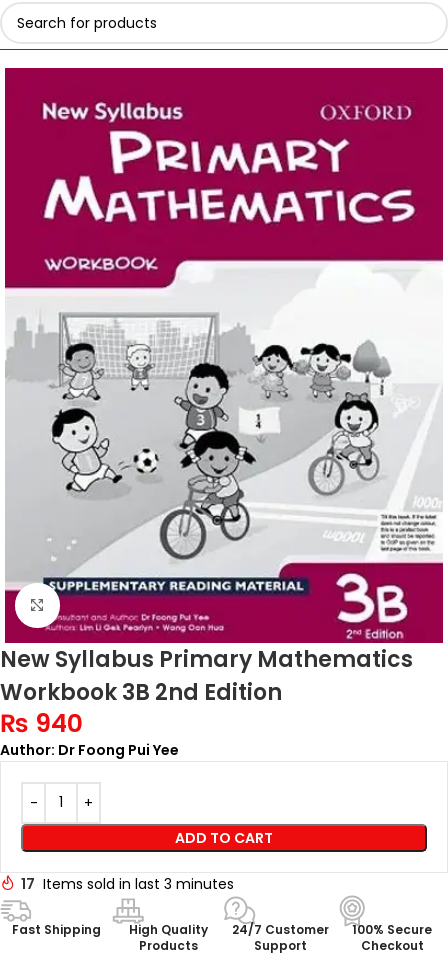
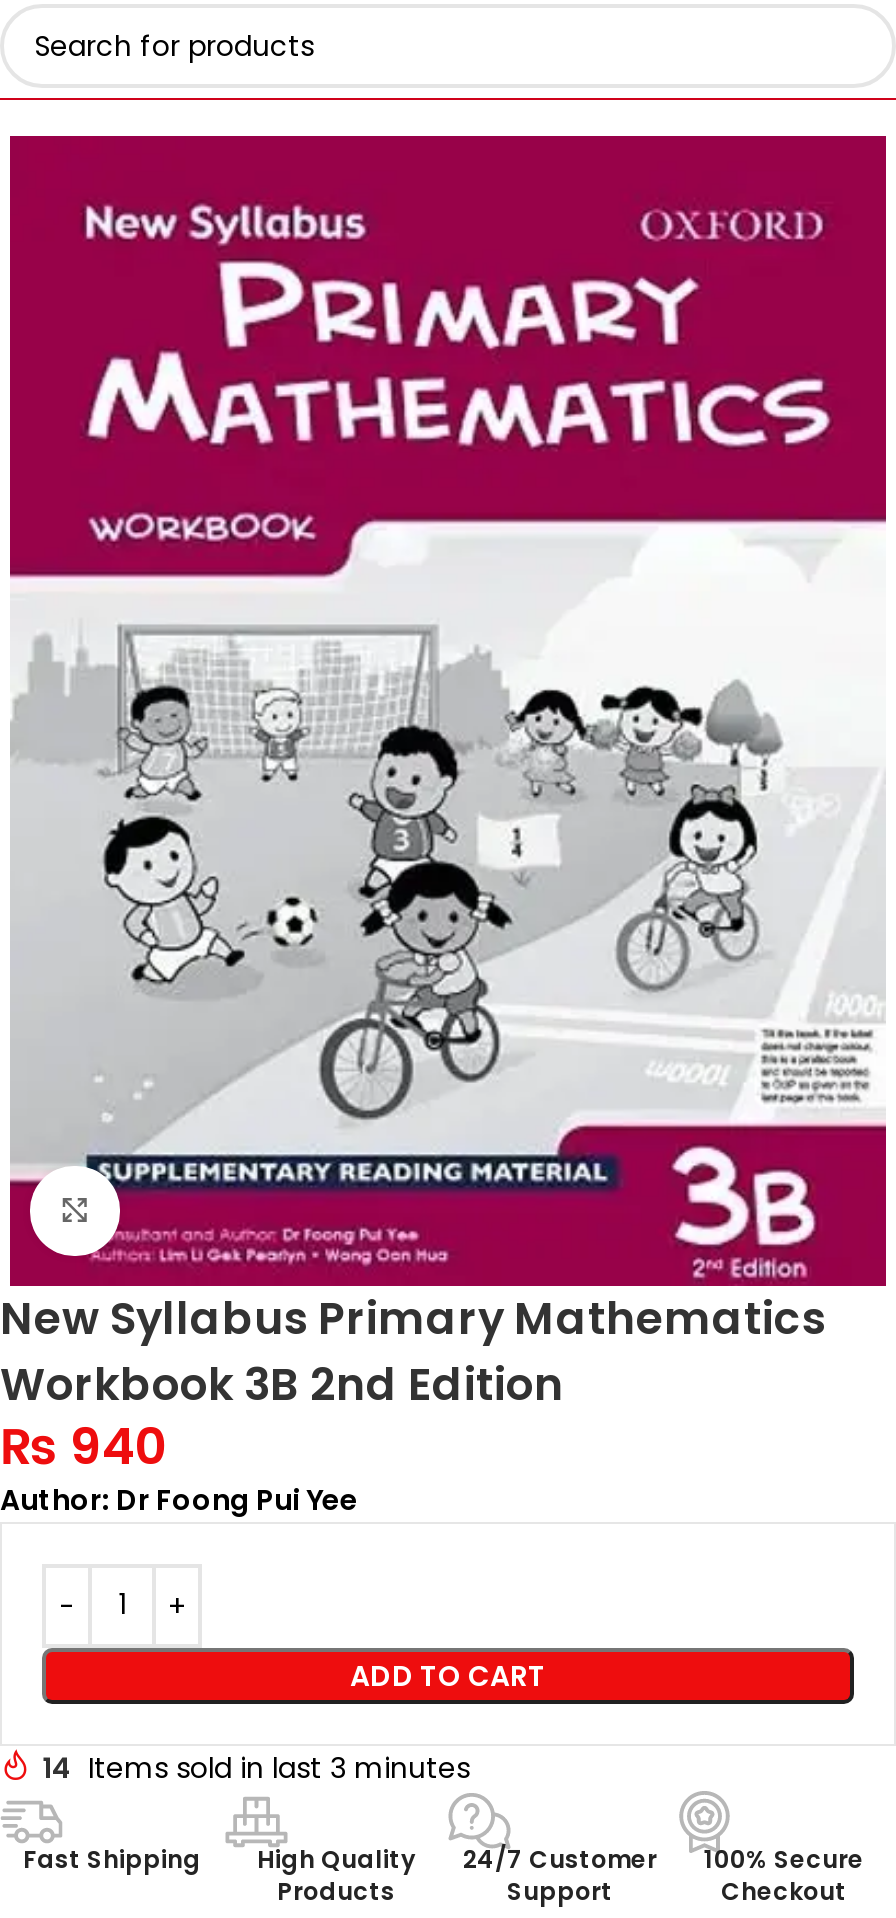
[21,874,234,894] 17 Items sold in last 3 minutes -> [42,1748,470,1788] 14 Items sold in last 3 minutes

